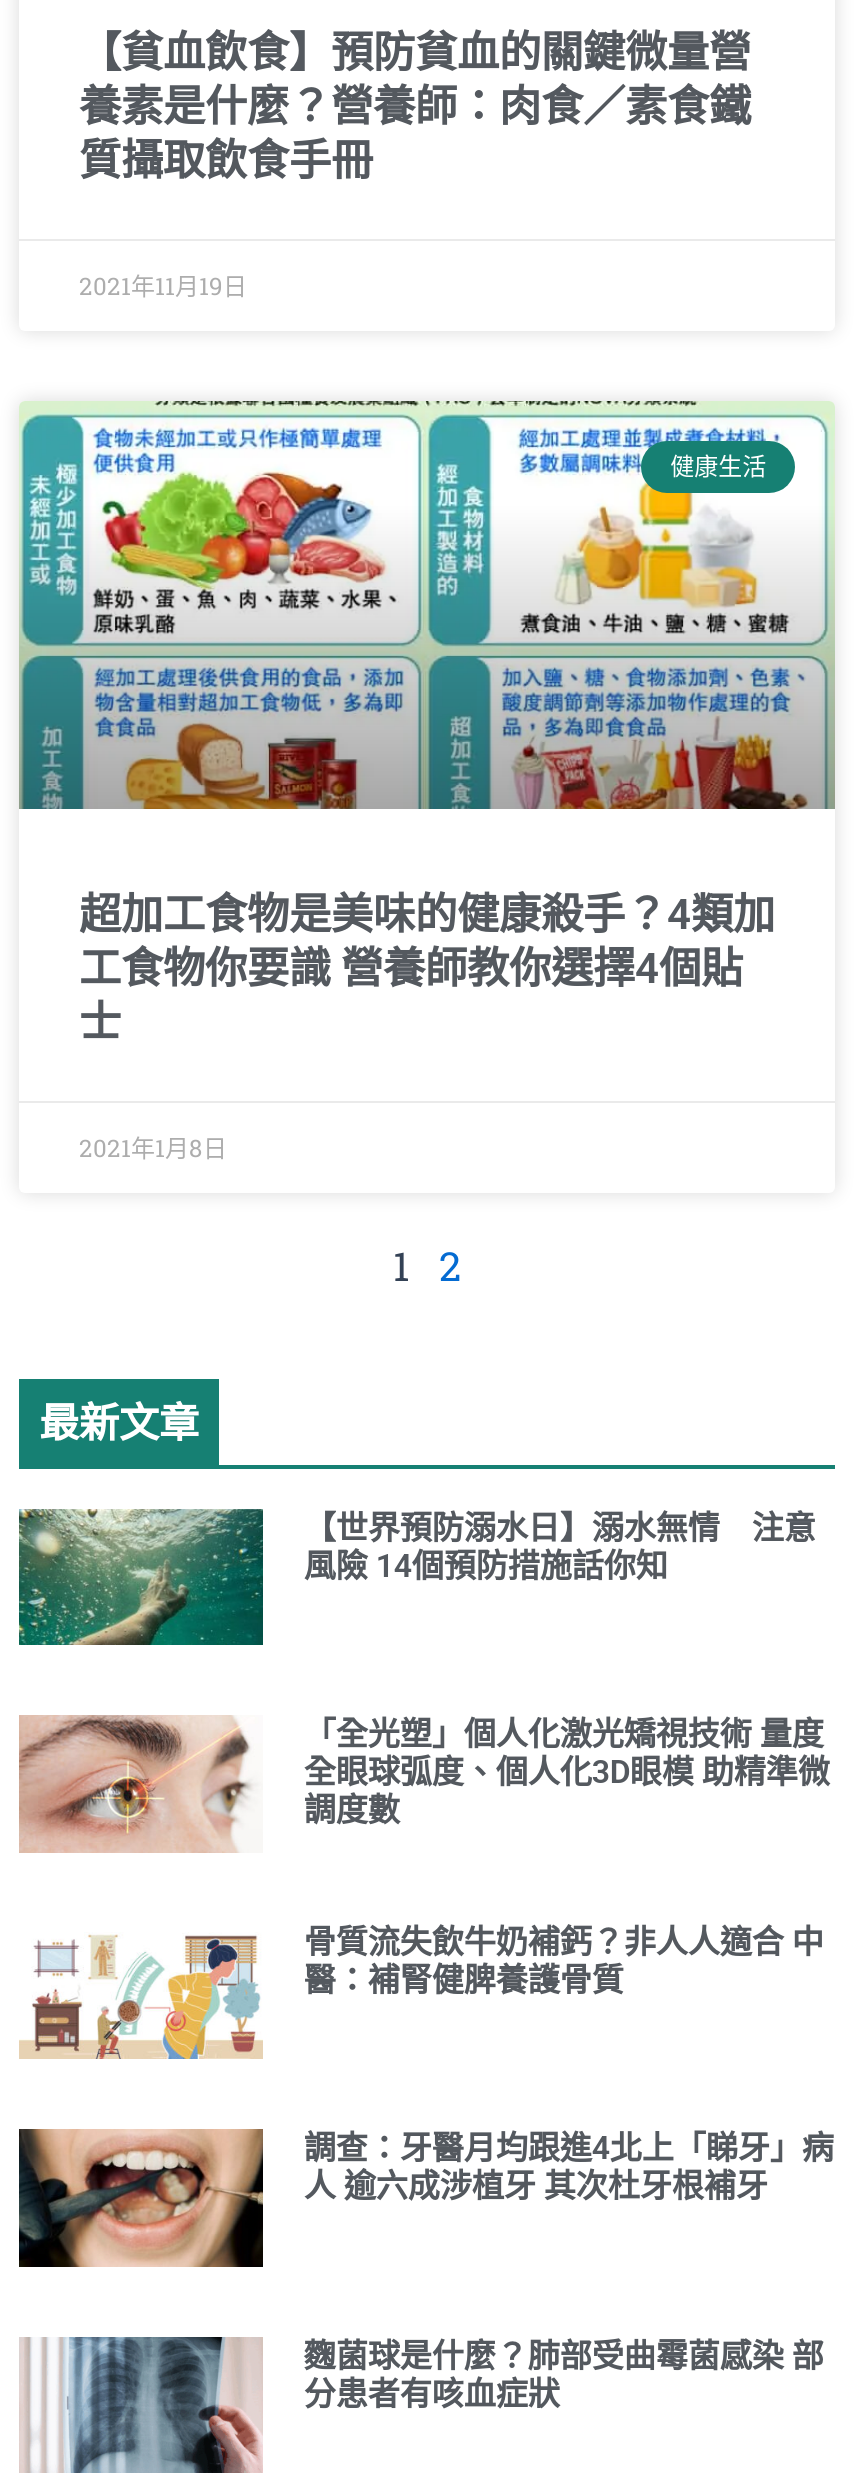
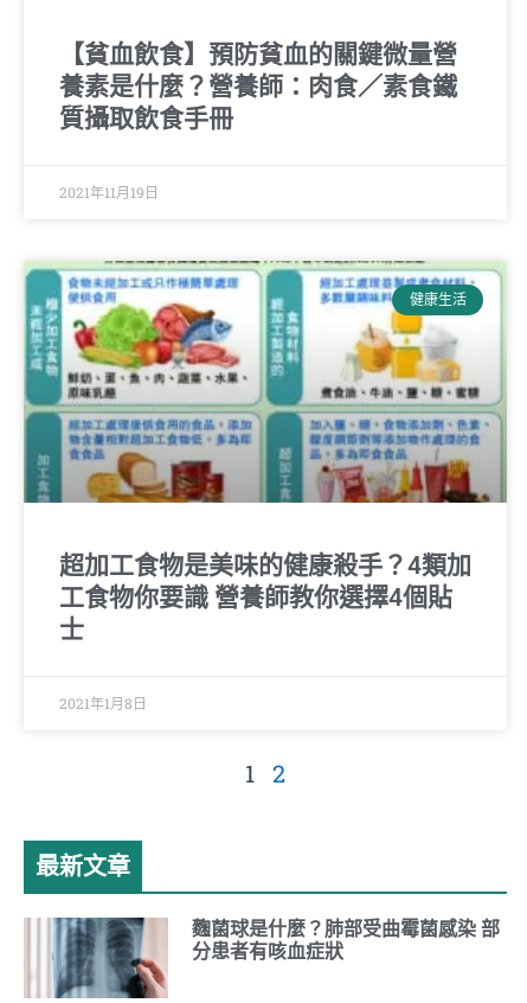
[17,1507,816,1647] [image] | 【世界預防溺水日】溺水無情 注意 | 風險 14個預防措施話你知 -> none
[17,1713,830,1998] [image] | 「全光塑」個人化激光矯視技術 量度 | 全眼球弧度、個人化3D眼模 助精準微 | 調度數 | 骨質流失飲牛奶補鈣？非人人適合 中 | 醫：補腎健脾養護骨質 -> none
[19,1935,263,2061] [image] -> none
[17,2127,834,2269] [image] | 調查：牙醫月均跟進4北上「睇牙」病 | 人 逾六成涉植牙 其次杜牙根補牙 -> none

